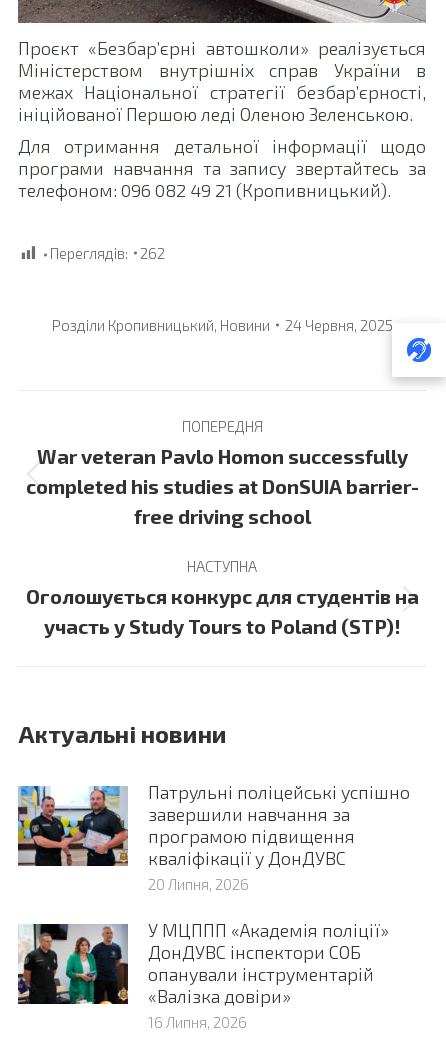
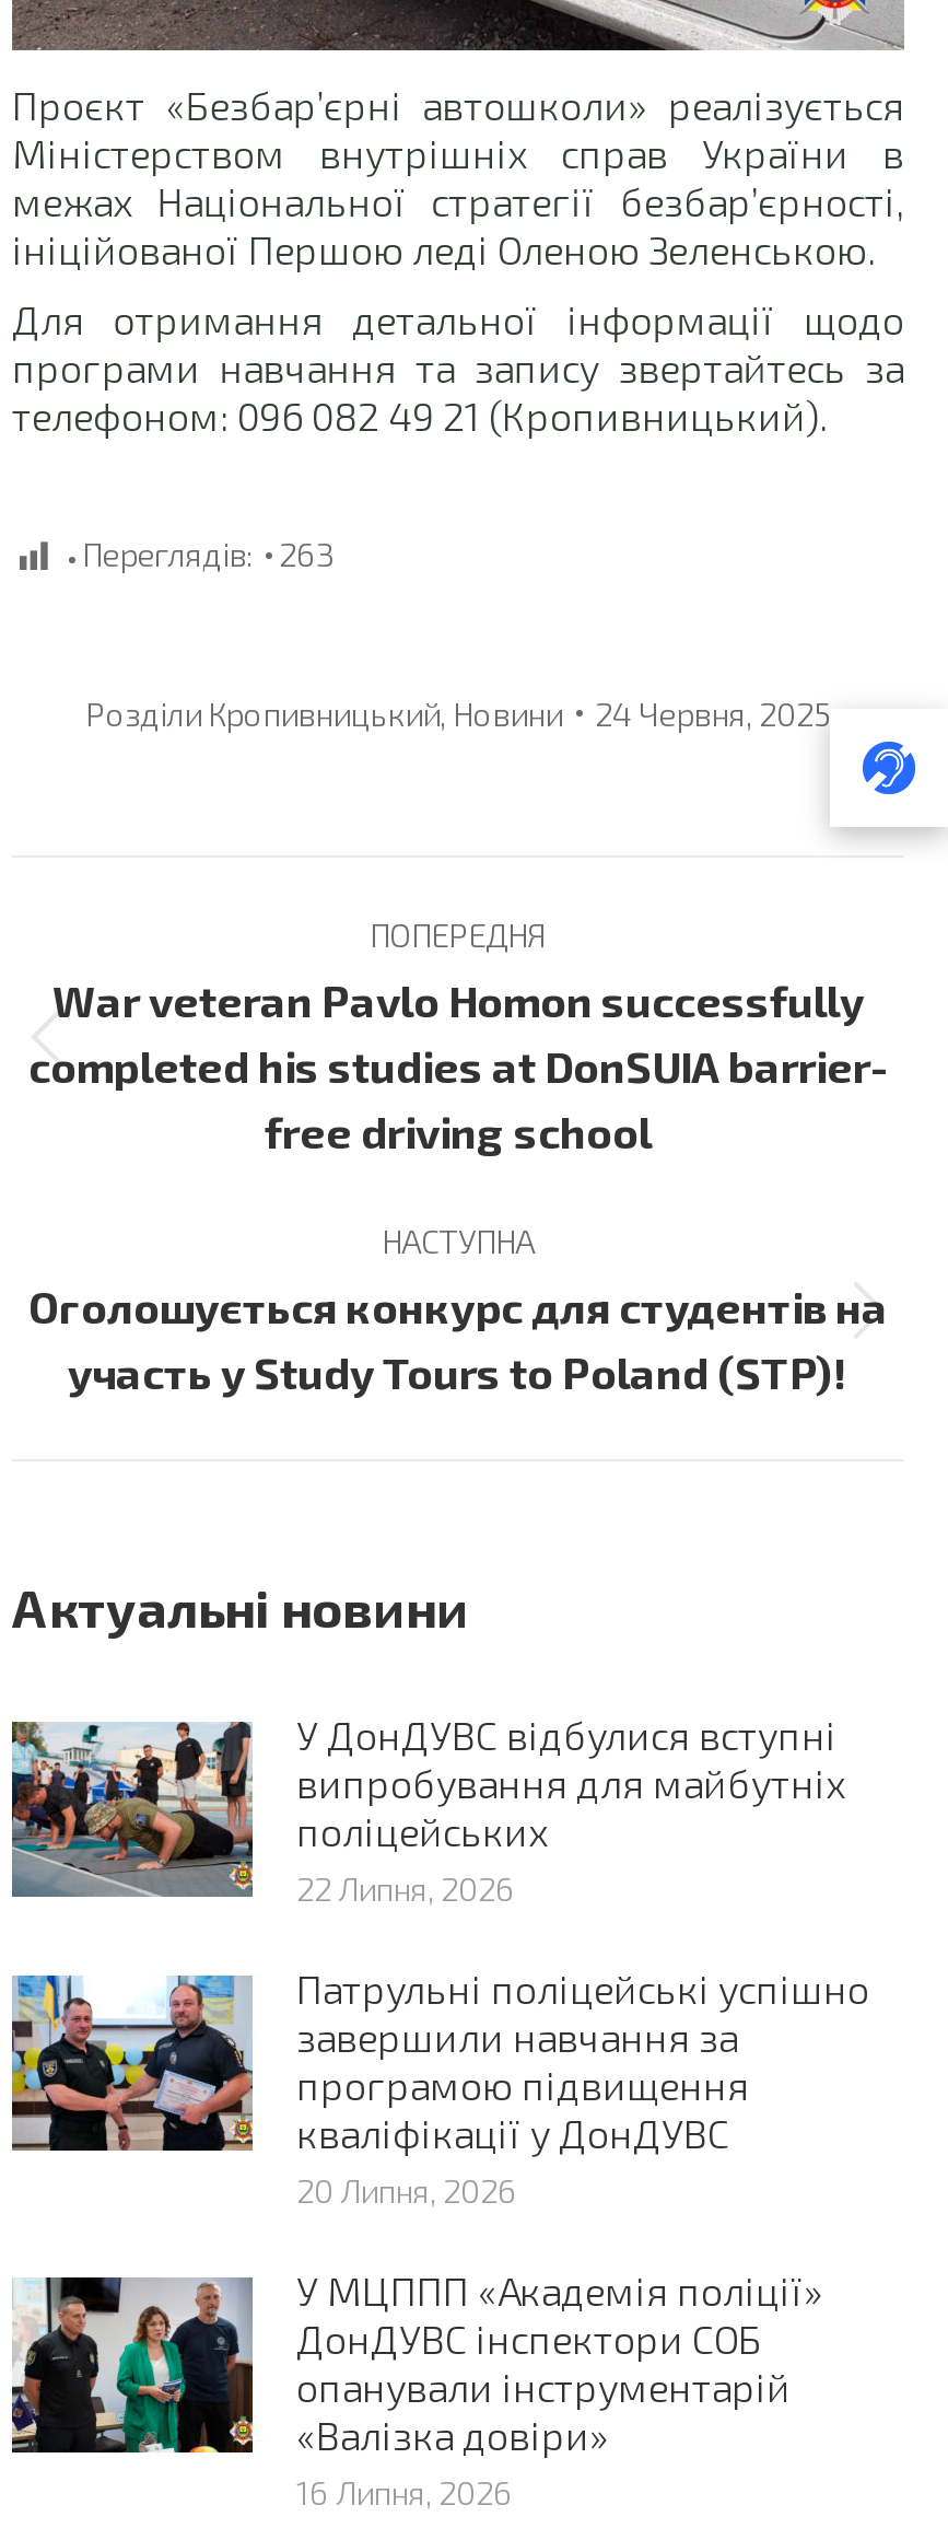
[50,244,165,262] Переглядів: 262 -> [82,534,333,573] Переглядів: 263
none -> [10,1709,845,1906] [image] | У ДонДУВС відбулися вступні | випробування для майбутніх | поліцейських | 22 Липня, 2026

